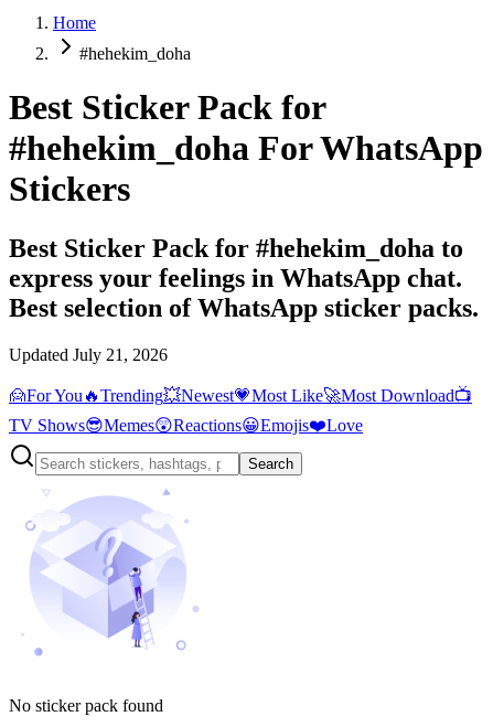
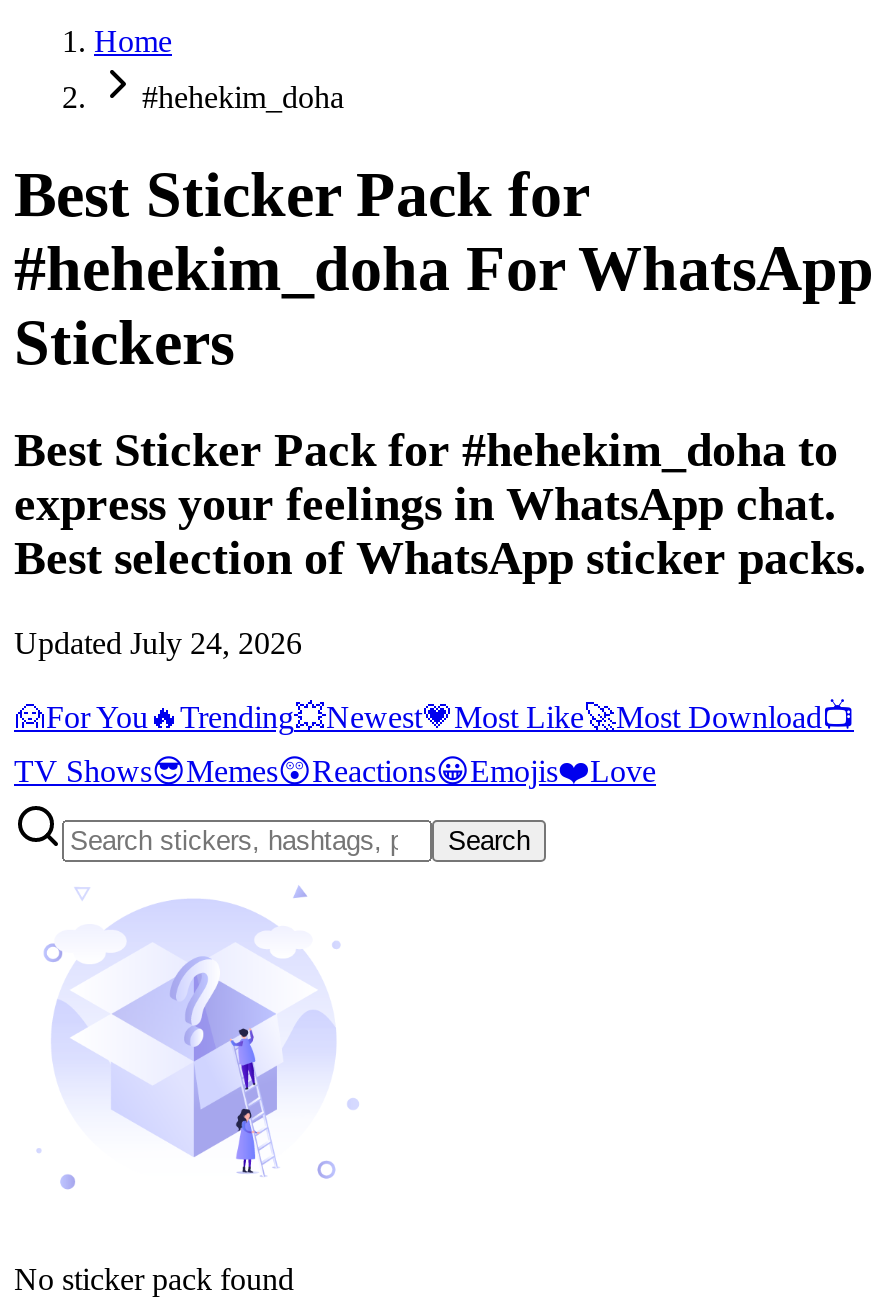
[9,345,168,364] Updated July 21, 2026 -> [14,626,302,660] Updated July 24, 2026

